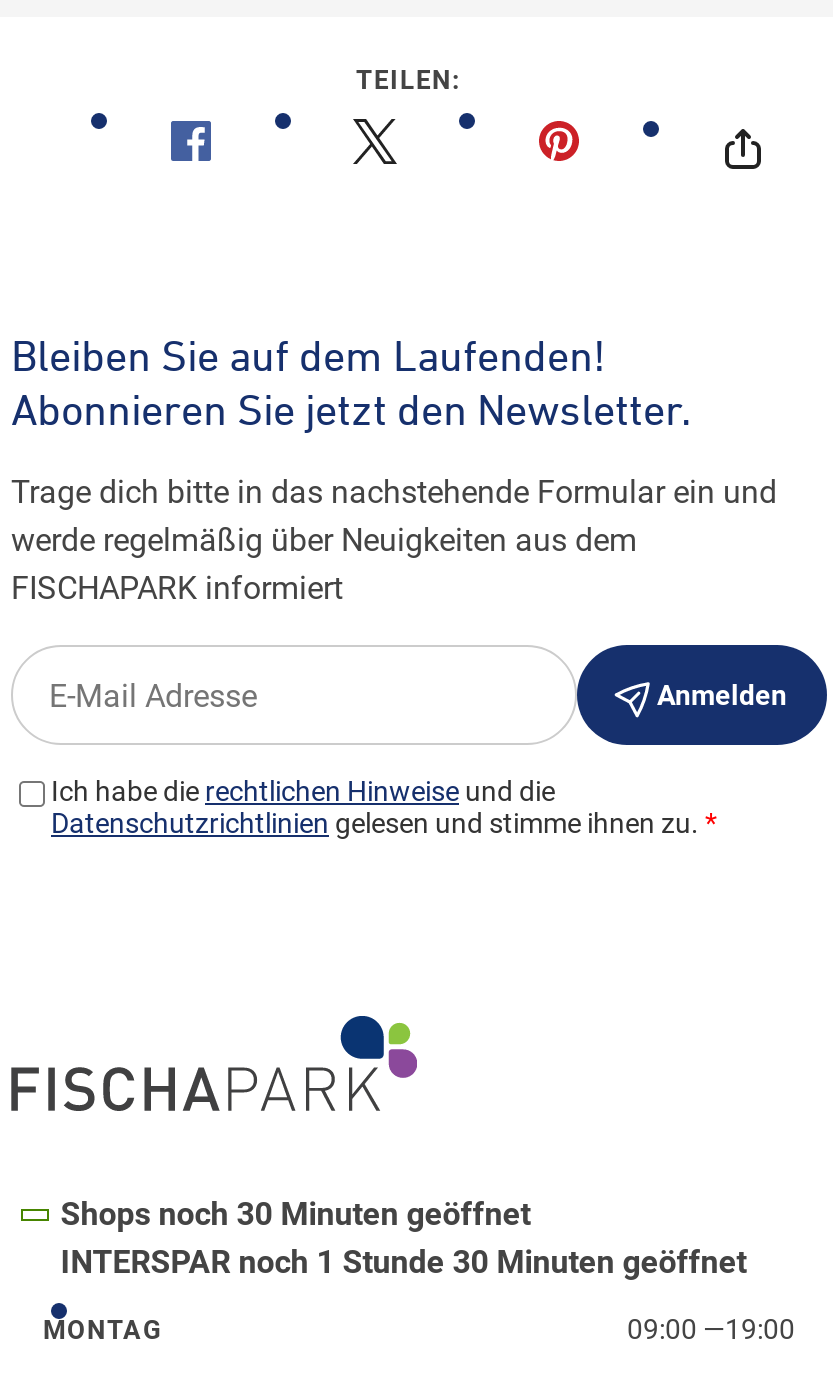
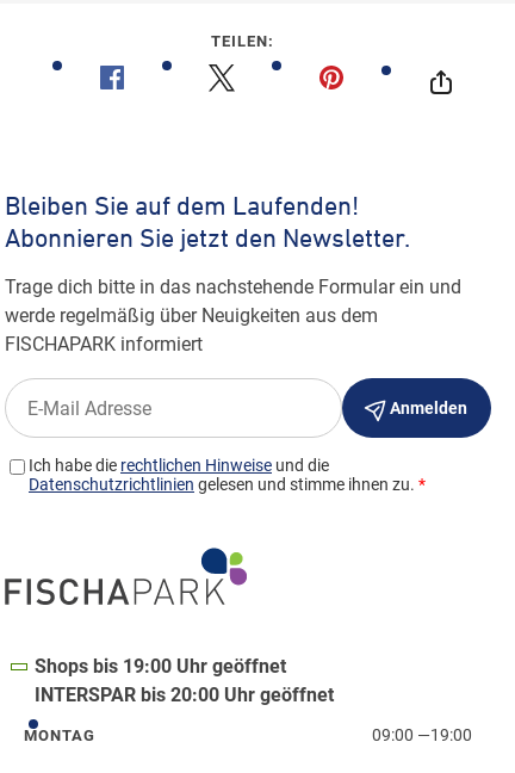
[61,1195,747,1281] Shops noch 30 Minuten geöffnet | INTERSPAR noch 1 Stunde 30 Minuten geöffnet -> [34,655,334,706] Shops bis 19:00 Uhr geöffnet | INTERSPAR bis 20:00 Uhr geöffnet

